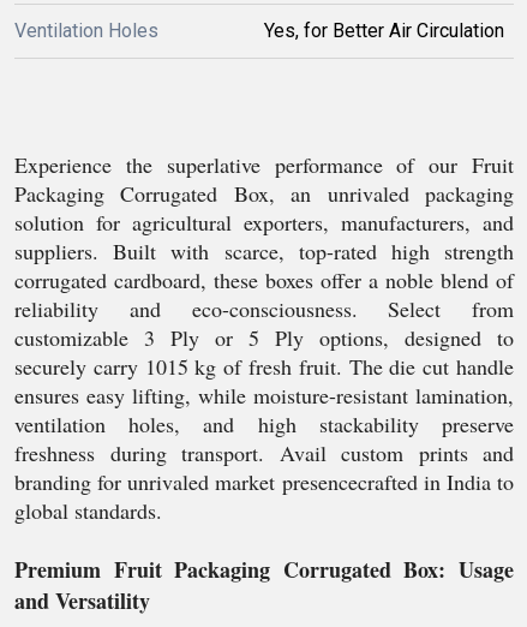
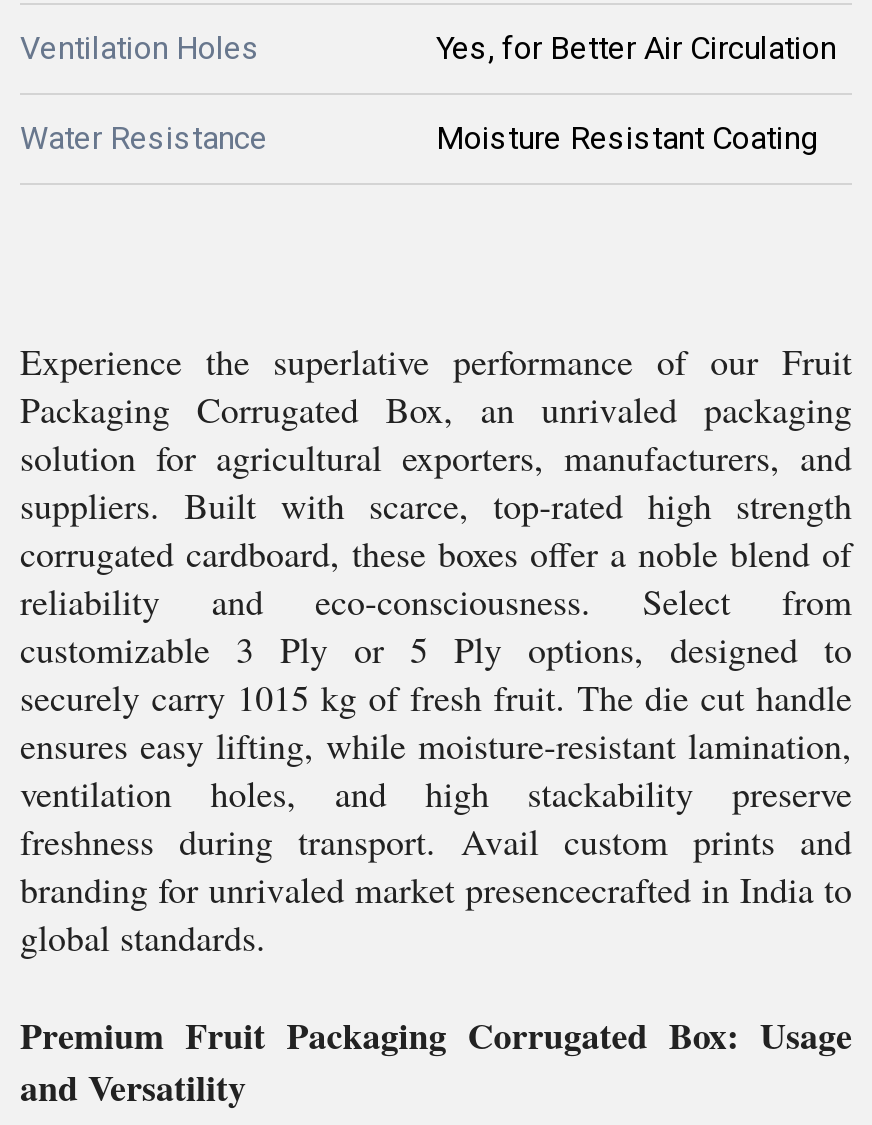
none -> [20,119,818,157] Water Resistance | Moisture Resistant Coating

